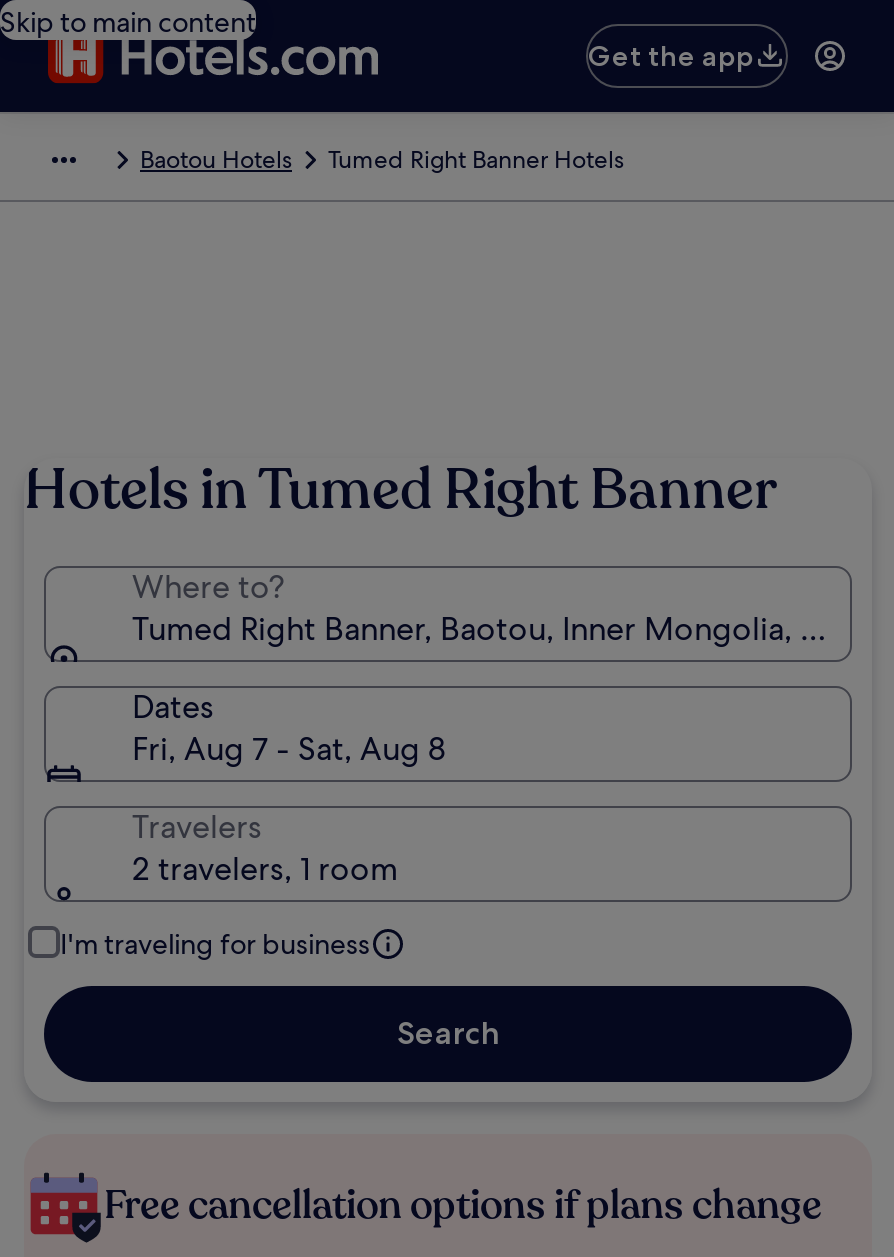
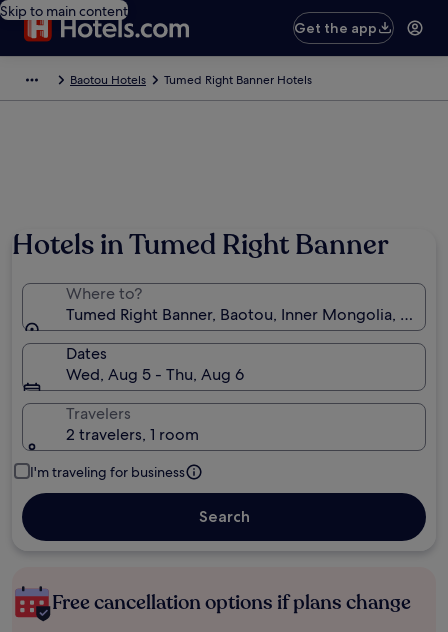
[132,728,446,770] Fri, Aug 7 - Sat, Aug 8 -> [66,364,244,385] Wed, Aug 5 - Thu, Aug 6

